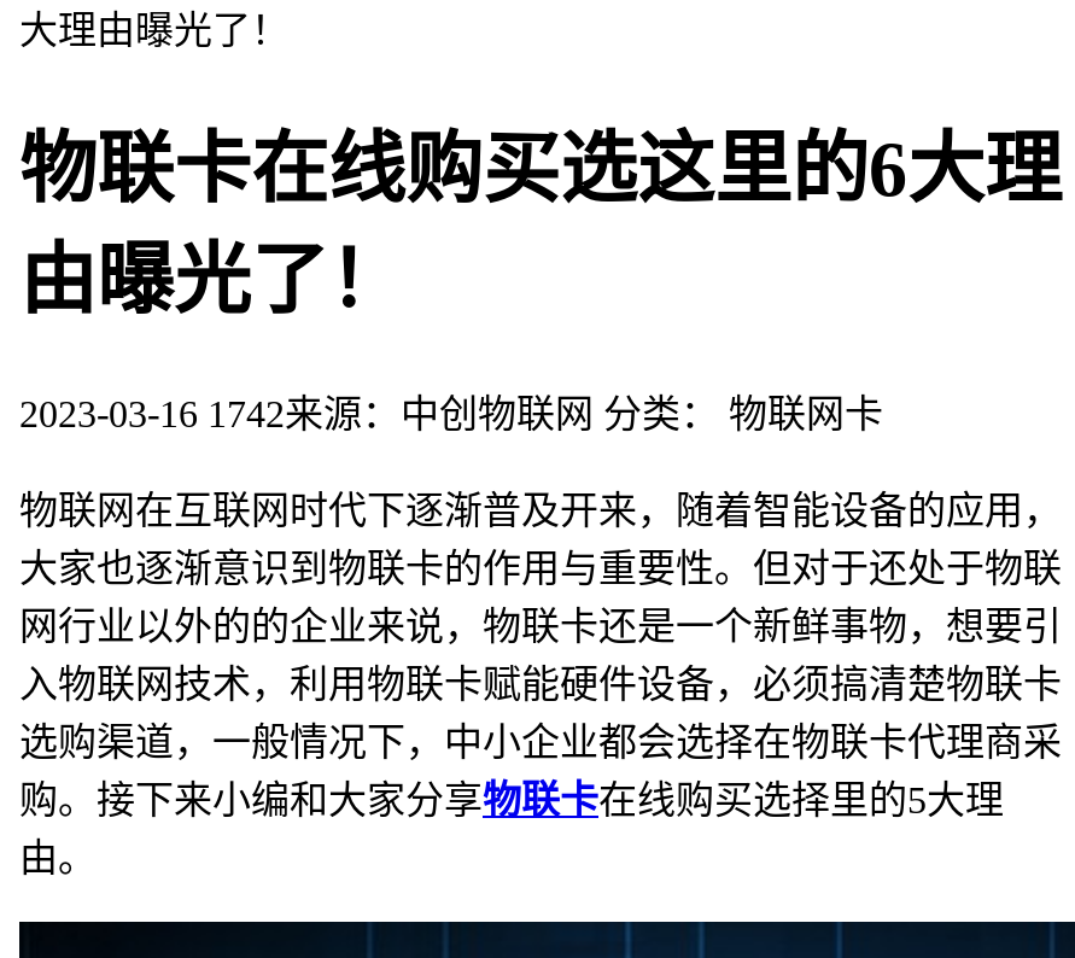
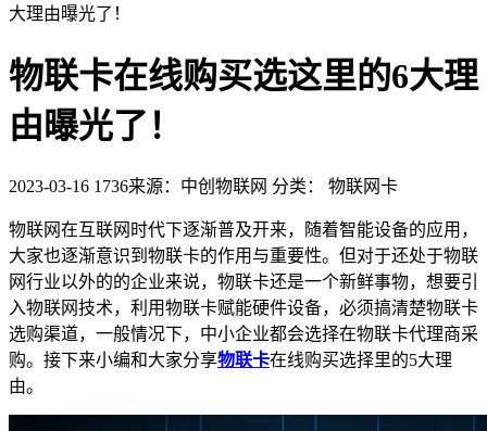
[19,393,883,434] 2023-03-16 1742来源：中创物联网 分类： 物联网卡 -> [9,177,398,195] 2023-03-16 1736来源：中创物联网 分类： 物联网卡

